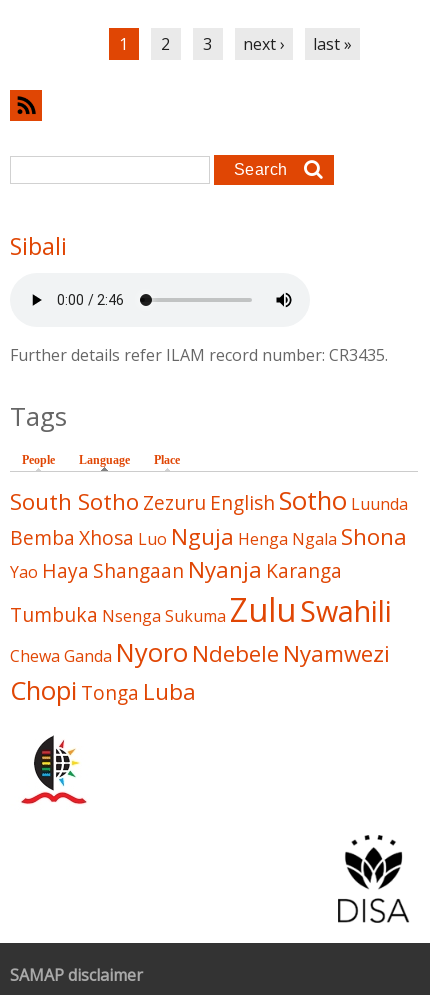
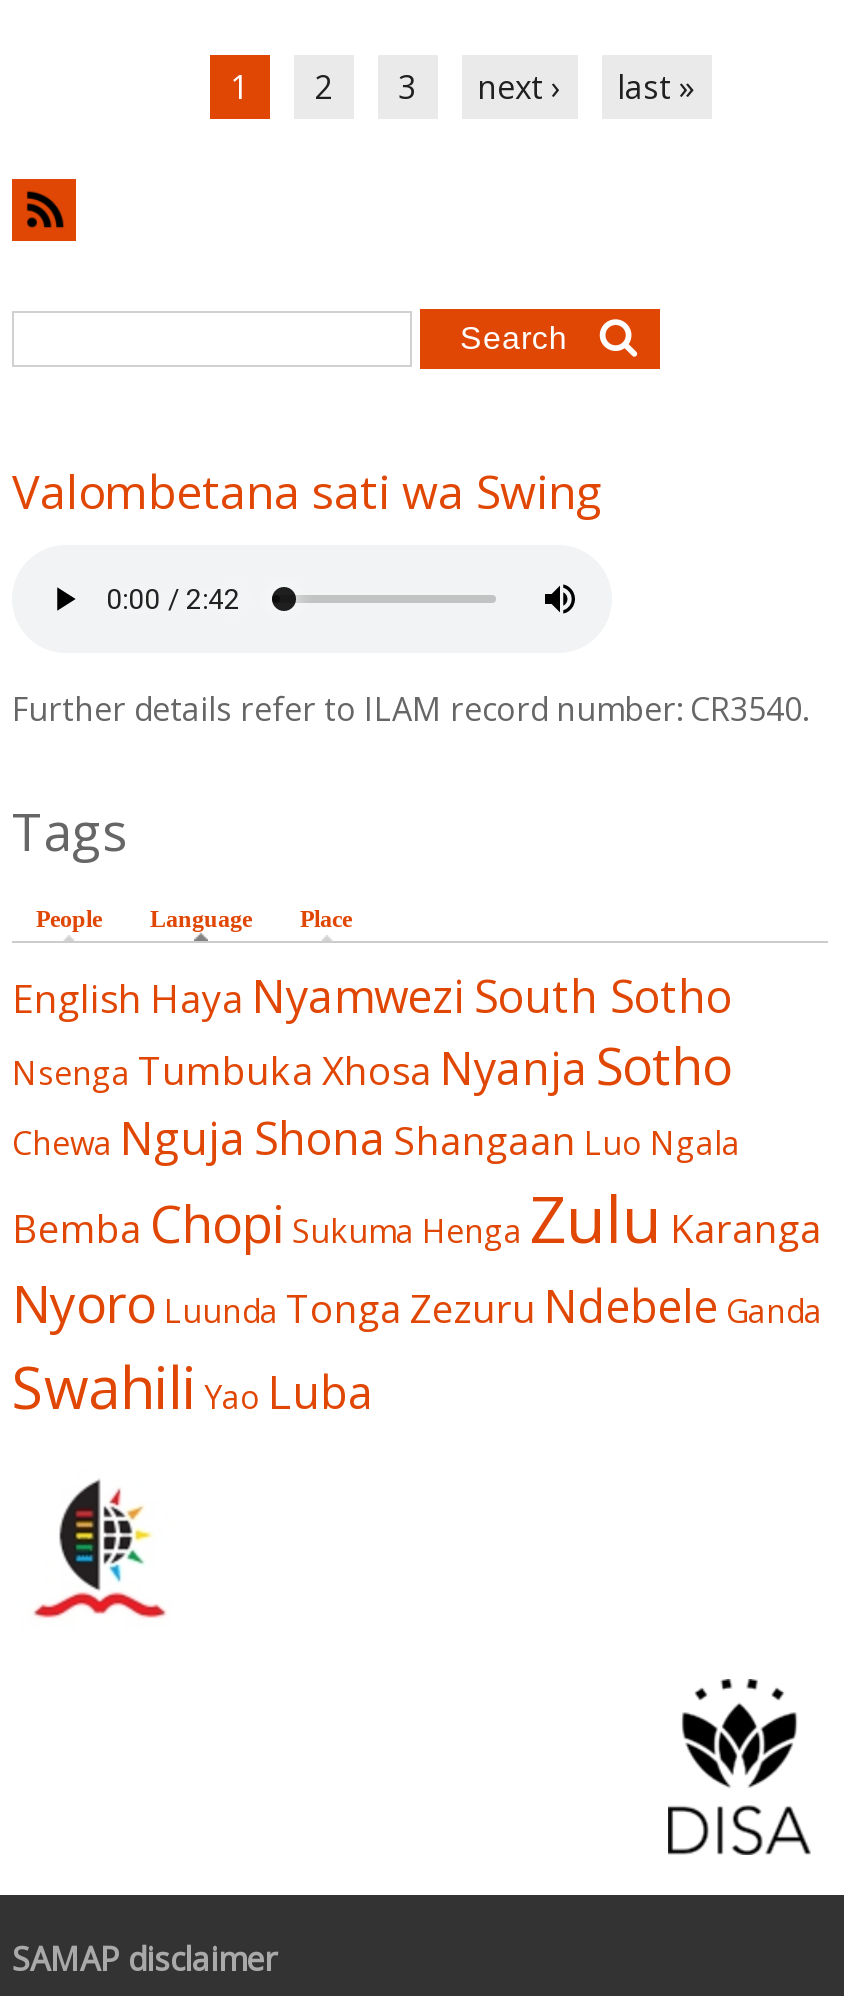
[10,230,67,262] Sibali -> [12,460,602,524] Valombetana sati wa Swing
[10,344,388,366] Further details refer ILAM record number: CR3435. -> [12,687,808,731] Further details refer to ILAM record number: CR3540.
[10,483,408,708] South Sotho Zezuru English Sotho Luunda | Bemba Xhosa Luo Nguja Henga Ngala Shona | Yao Haya Shangaan Nyanja Karanga | Tumbuka Nsenga Sukuma Zulu Swahili | Chewa Ganda Nyoro Ndebele Nyamwezi | Chopi Tonga Luba -> [12,965,822,1425] English Haya Nyamwezi South Sotho | Nsenga Tumbuka Xhosa Nyanja Sotho | Chewa Nguja Shona Shangaan Luo Ngala | Bemba Chopi Sukuma Henga Zulu Karanga | Nyoro Luunda Tonga Zezuru Ndebele Ganda | Swahili Yao Luba

